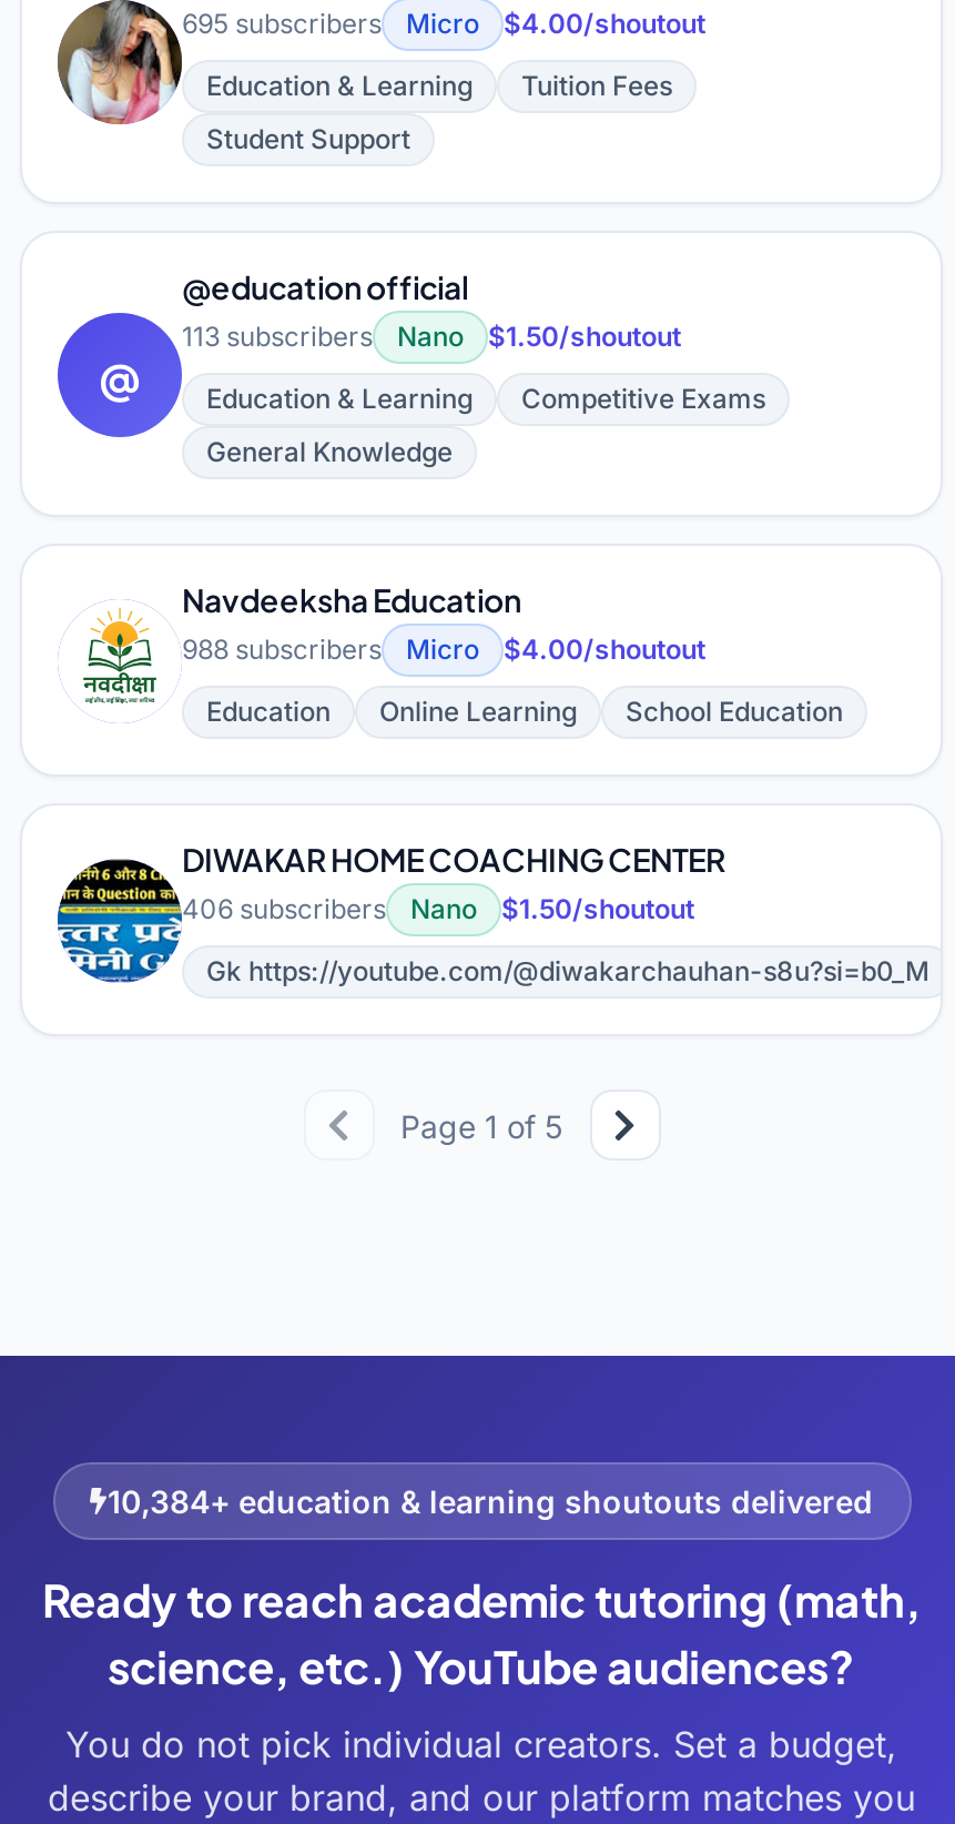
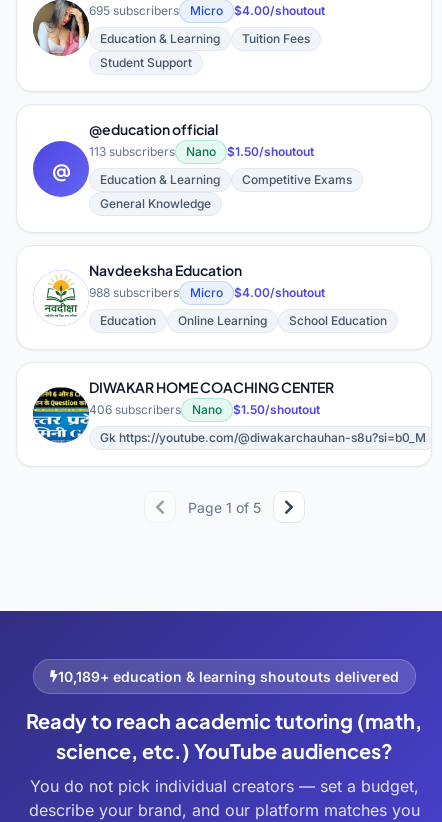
[108,1482,873,1520] 10,384+ education & learning shoutouts delivered -> [57,668,398,685] 10,189+ education & learning shoutouts delivered
[65,1722,897,1766] You do not pick individual creators. Set a budget, -> [29,776,418,796] You do not pick individual creators — set a budget,

